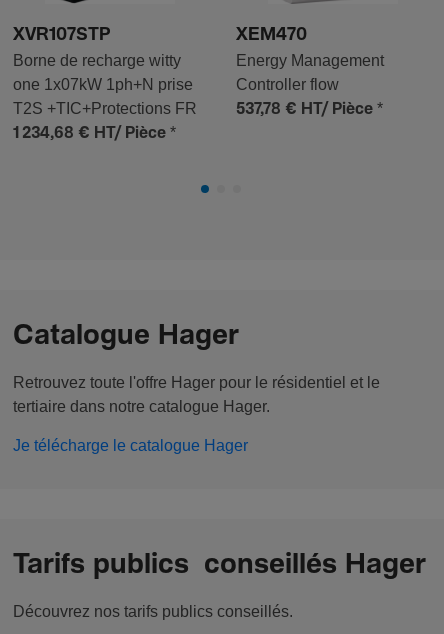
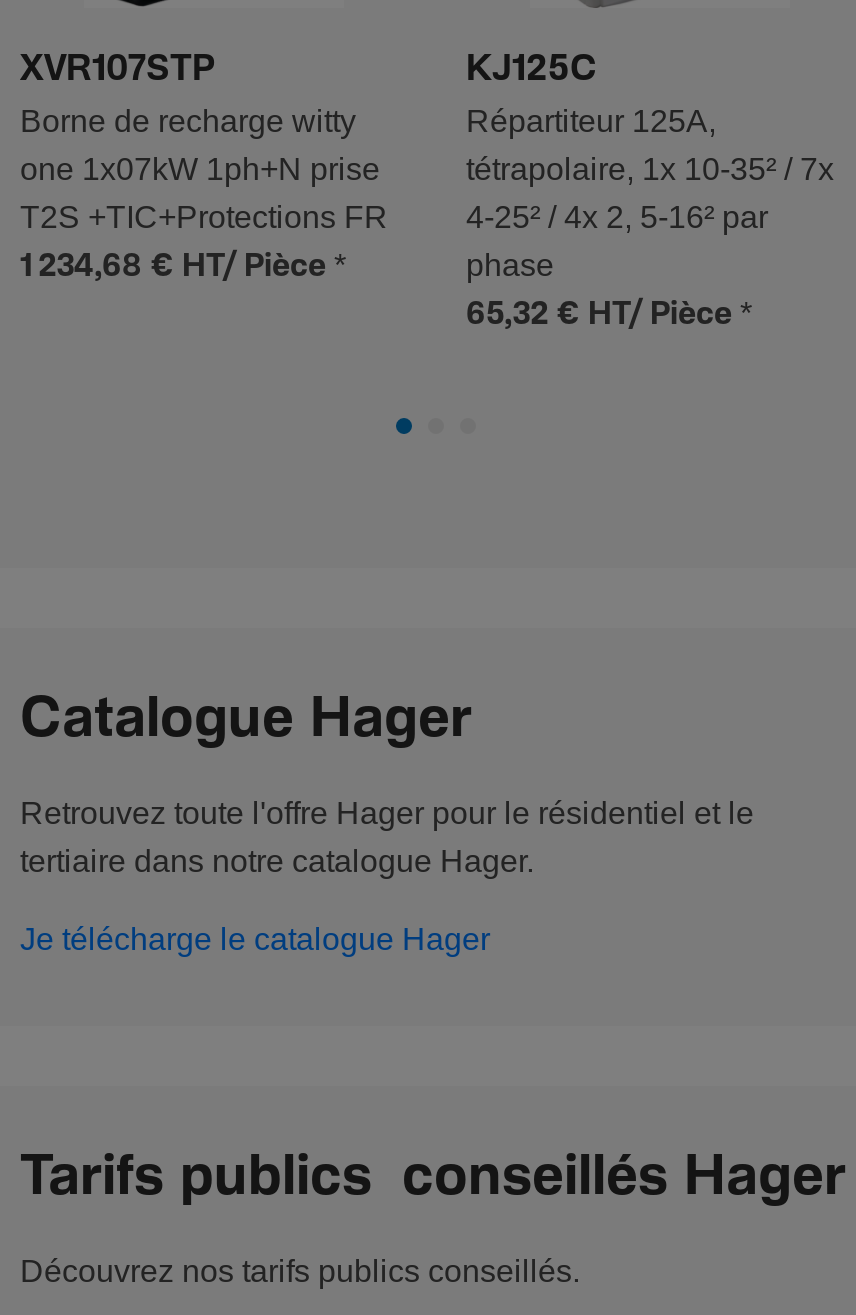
[236,26,384,118] XEM470 | Energy Management | Controller flow | 537,78 € HT/ Pièce * -> [466,52,834,332] KJ125C | Répartiteur 125A, | tétrapolaire, 1x 10-35² / 7x | 4-25² / 4x 2, 5-16² par | phase | 65,32 € HT/ Pièce *

